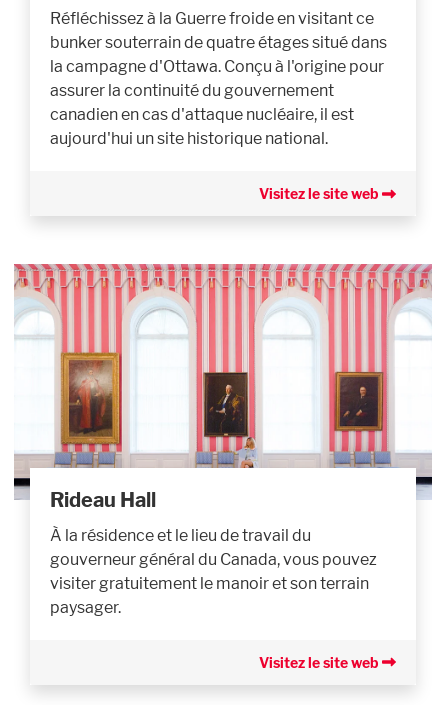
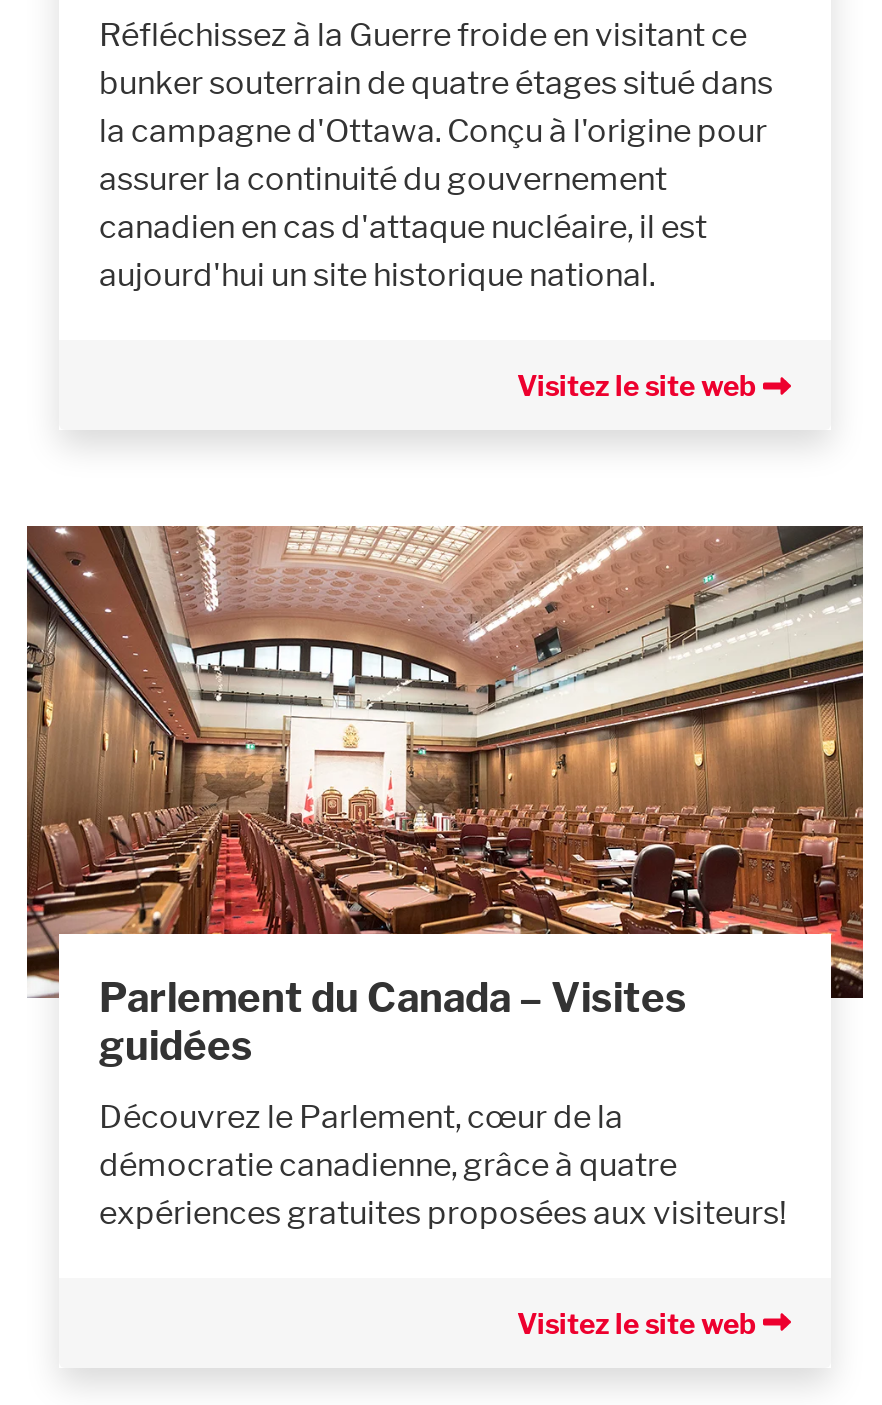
[13,263,433,512] [image] | Rideau Hall -> [25,524,865,1069] [image] | Parlement du Canada – Visites | guidées
[50,526,377,617] À la résidence et le lieu de travail du | gouverneur général du Canada, vous pouvez | visiter gratuitement le manoir et son terrain | paysager. -> [99,1097,787,1231] Découvrez le Parlement, cœur de la | démocratie canadienne, grâce à quatre | expériences gratuites proposées aux visiteurs!

